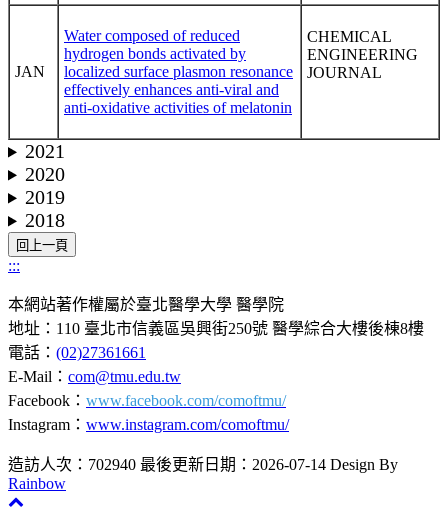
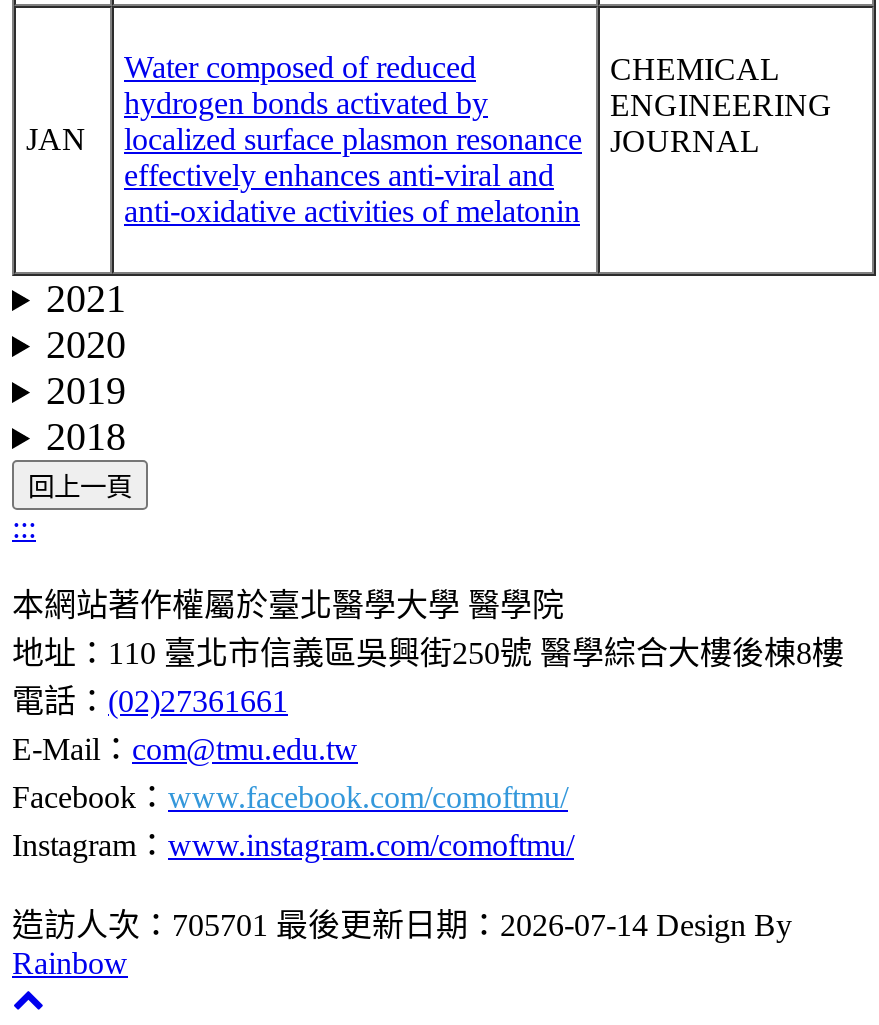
[8,456,398,473] 造訪人次：702940 最後更新日期：2026-07-14 Design By -> [12,907,792,941] 造訪人次：705701 最後更新日期：2026-07-14 Design By

